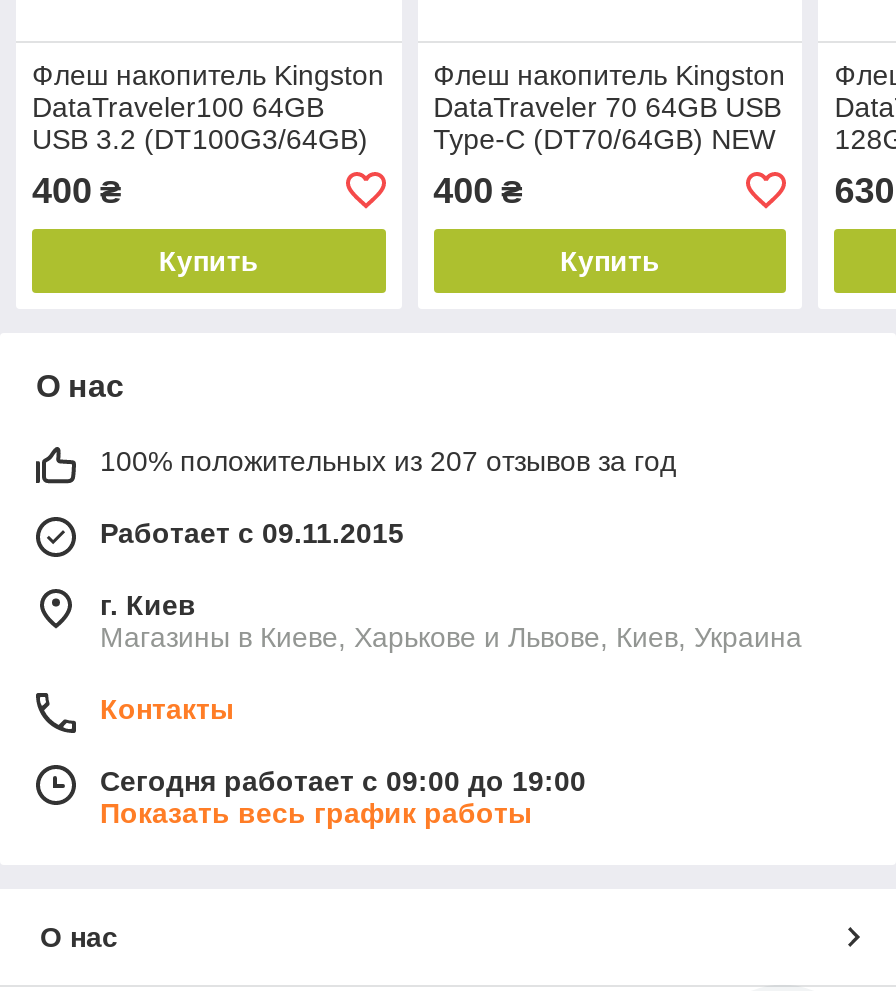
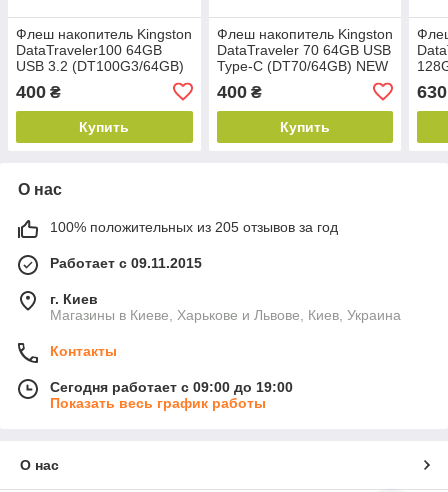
[100,445,676,477] 100% положительных из 207 отзывов за год -> [50,219,338,235] 100% положительных из 205 отзывов за год

